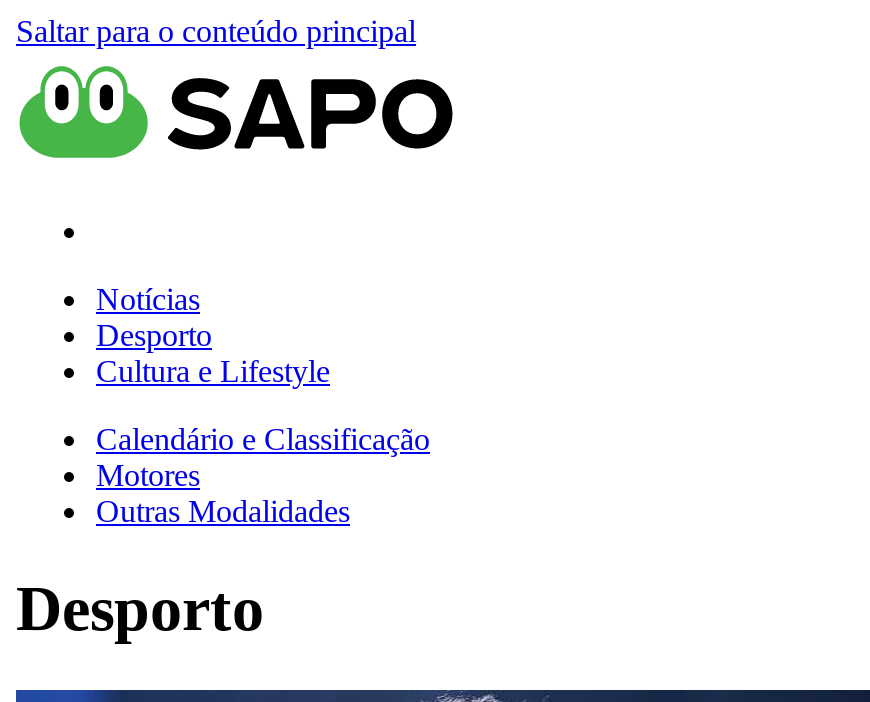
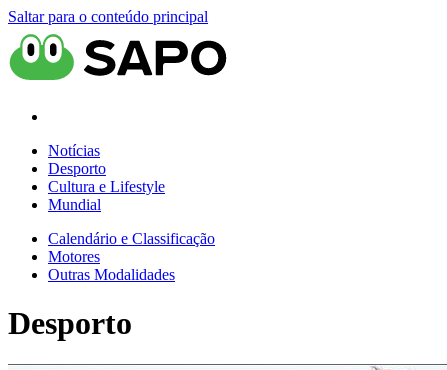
none -> [48,196,101,213] Mundial

